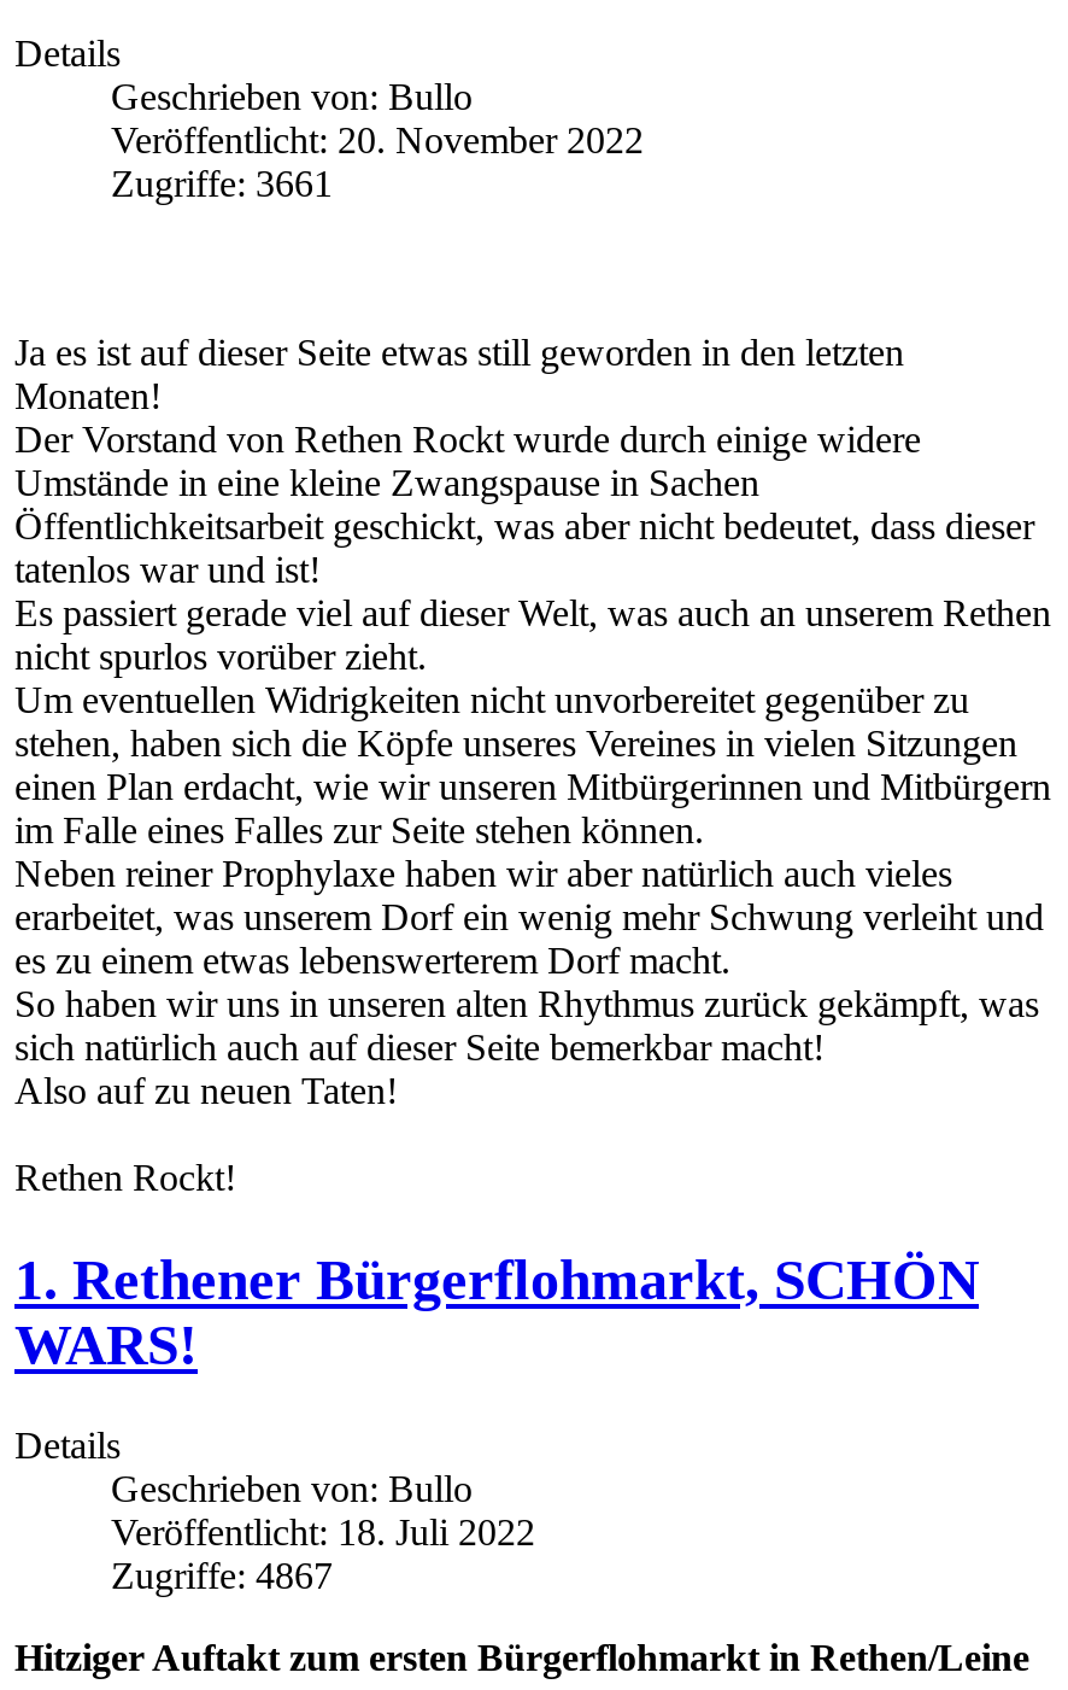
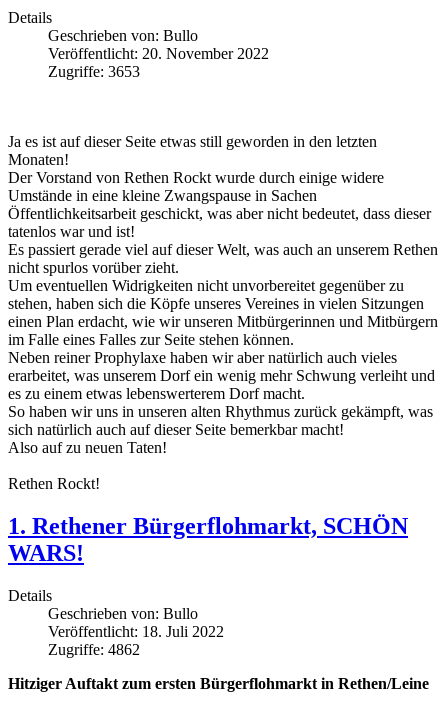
[111,162,333,203] Zugriffe: 3661 -> [48,63,140,80] Zugriffe: 3653
[111,1556,333,1597] Zugriffe: 4867 -> [48,641,140,658] Zugriffe: 4862

